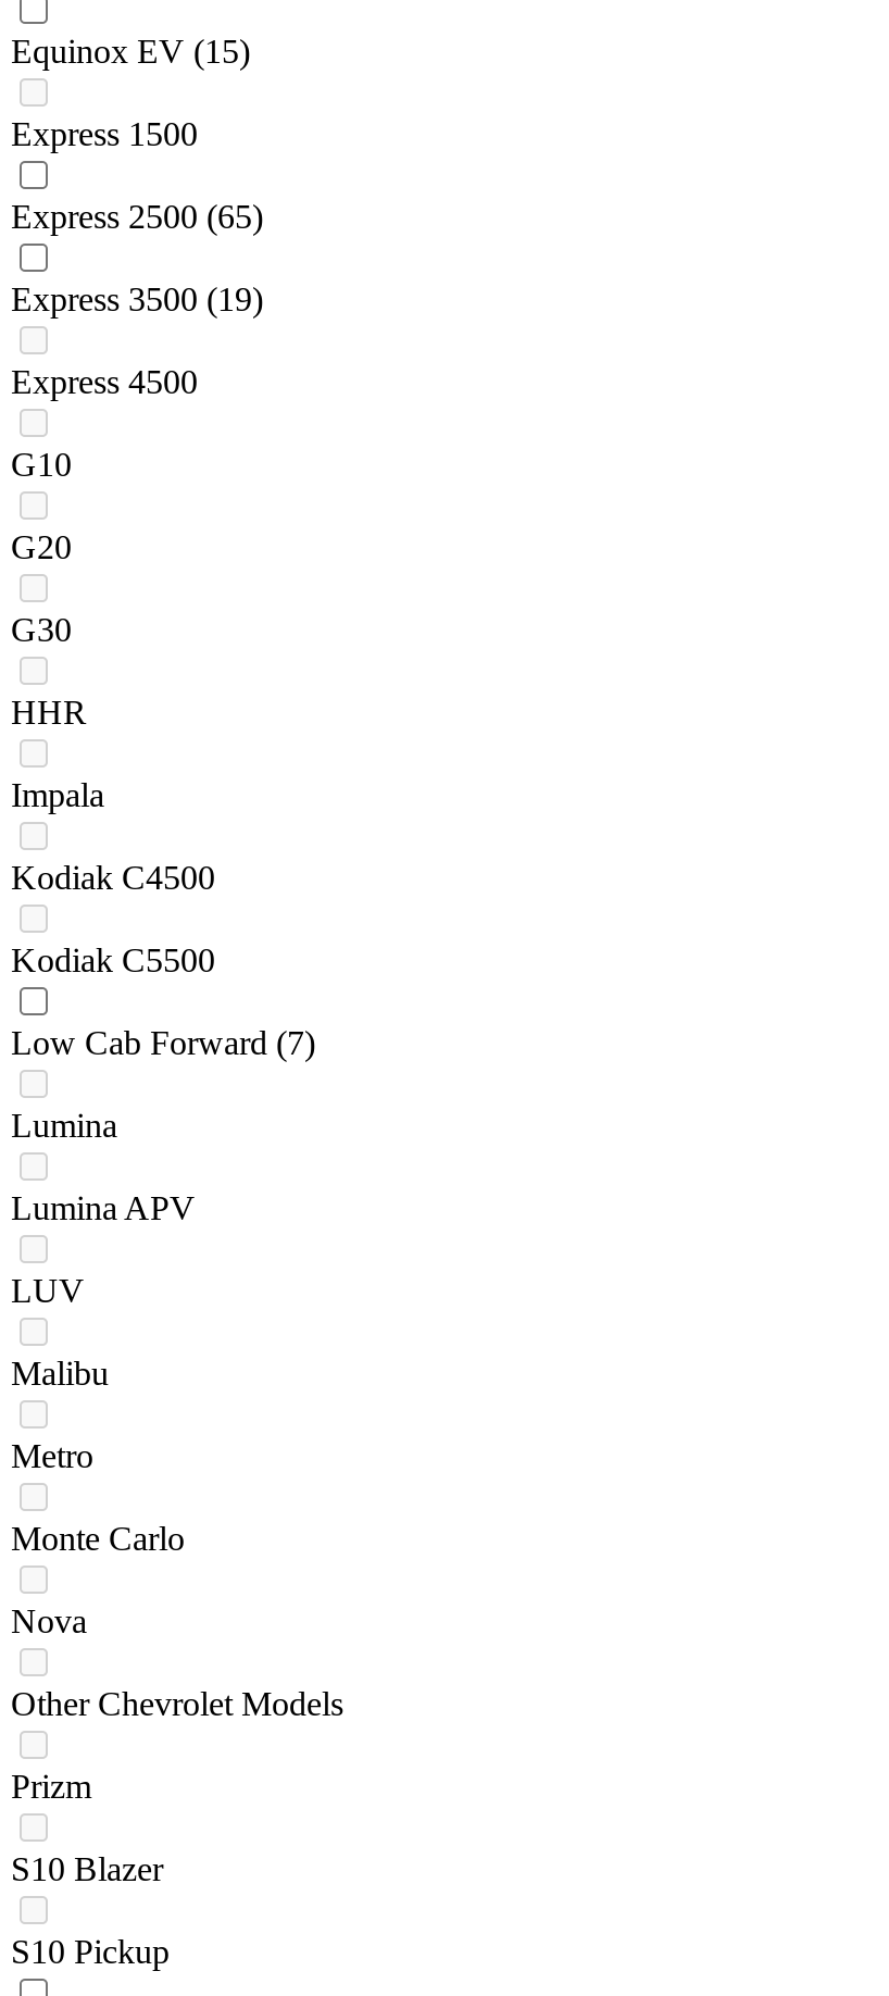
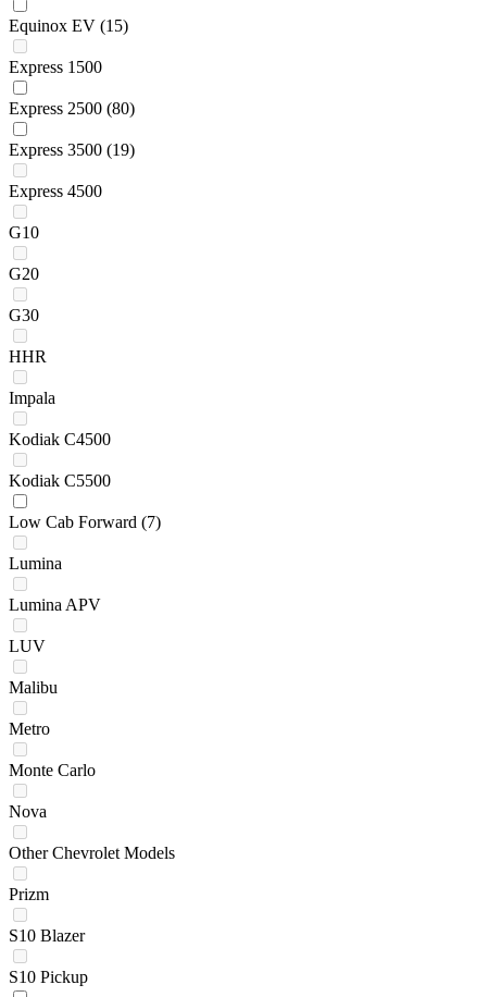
[11,199,263,236] Express 2500 (65) -> [9,99,135,118] Express 2500 (80)

